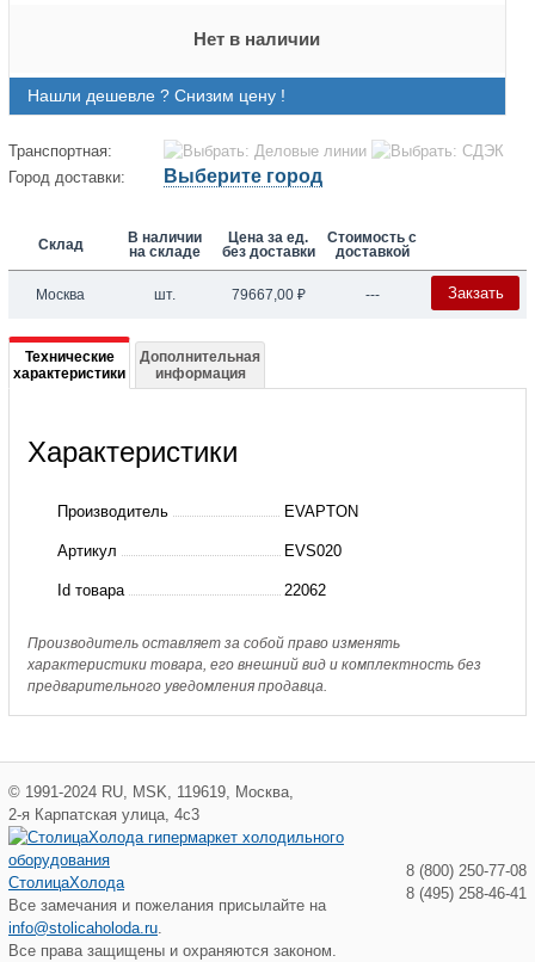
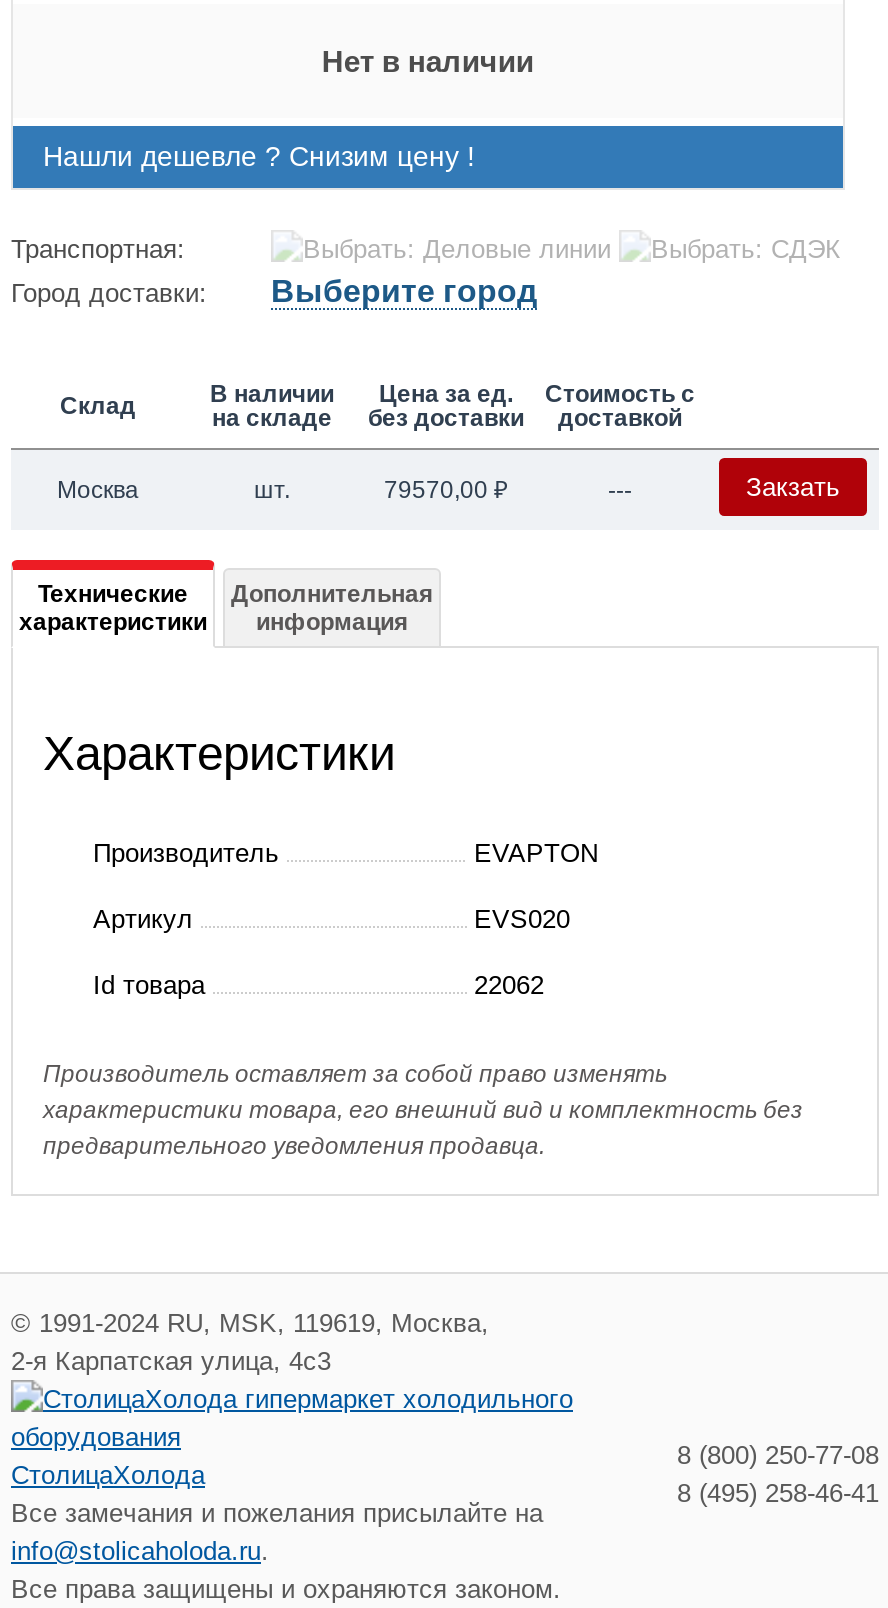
[231,287,305,303] 79667,00 ₽ -> [384,476,508,504] 79570,00 ₽

